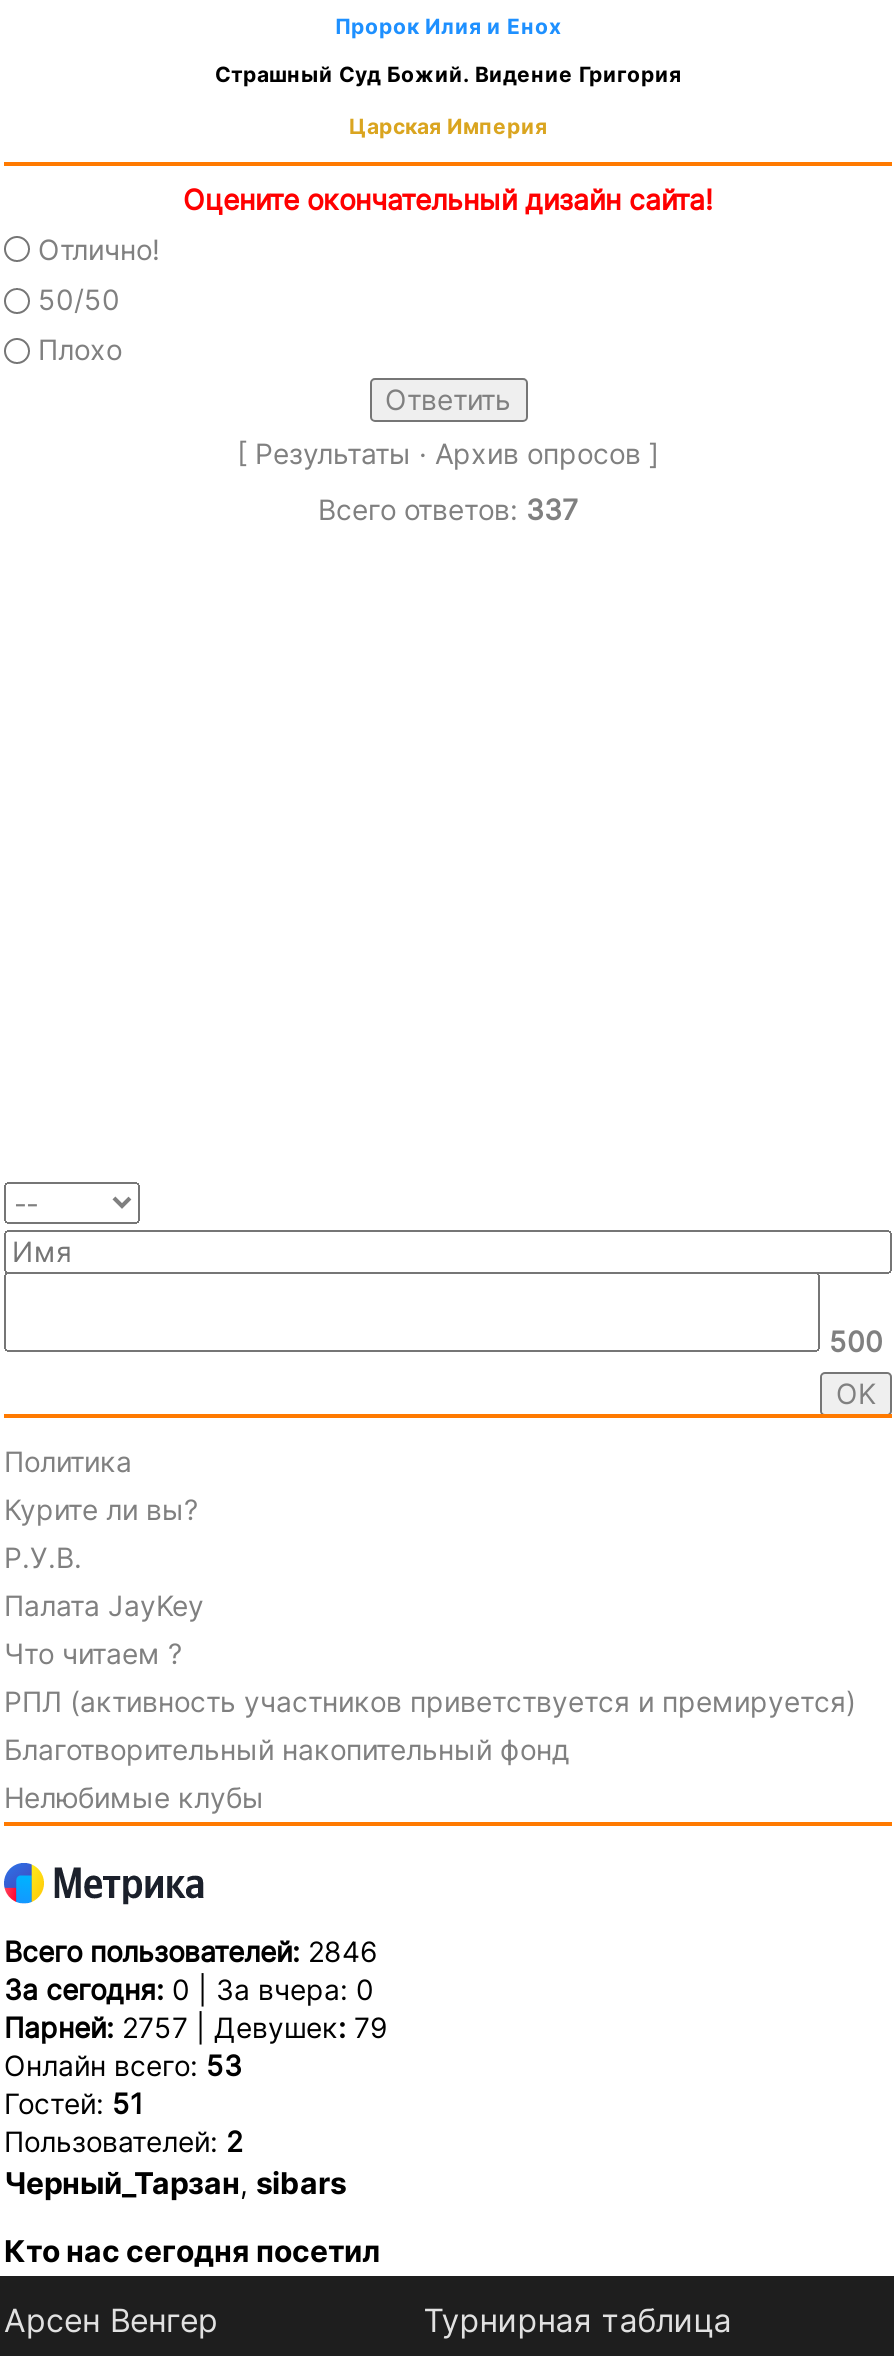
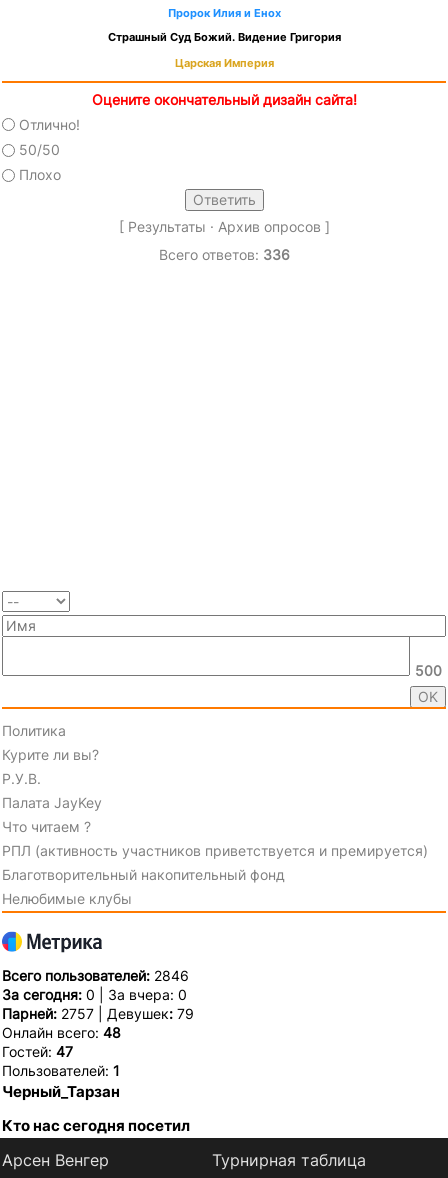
[318,493,578,527] Всего ответов: 337 -> [158,246,289,263] Всего ответов: 336
[4,2048,346,2202] Онлайн всего: 53 | Гостей: 51 | Пользователей: 2 | Черный_Тарзан, sibars -> [2,1024,121,1101] Онлайн всего: 48 | Гостей: 47 | Пользователей: 1 | Черный_Тарзан

